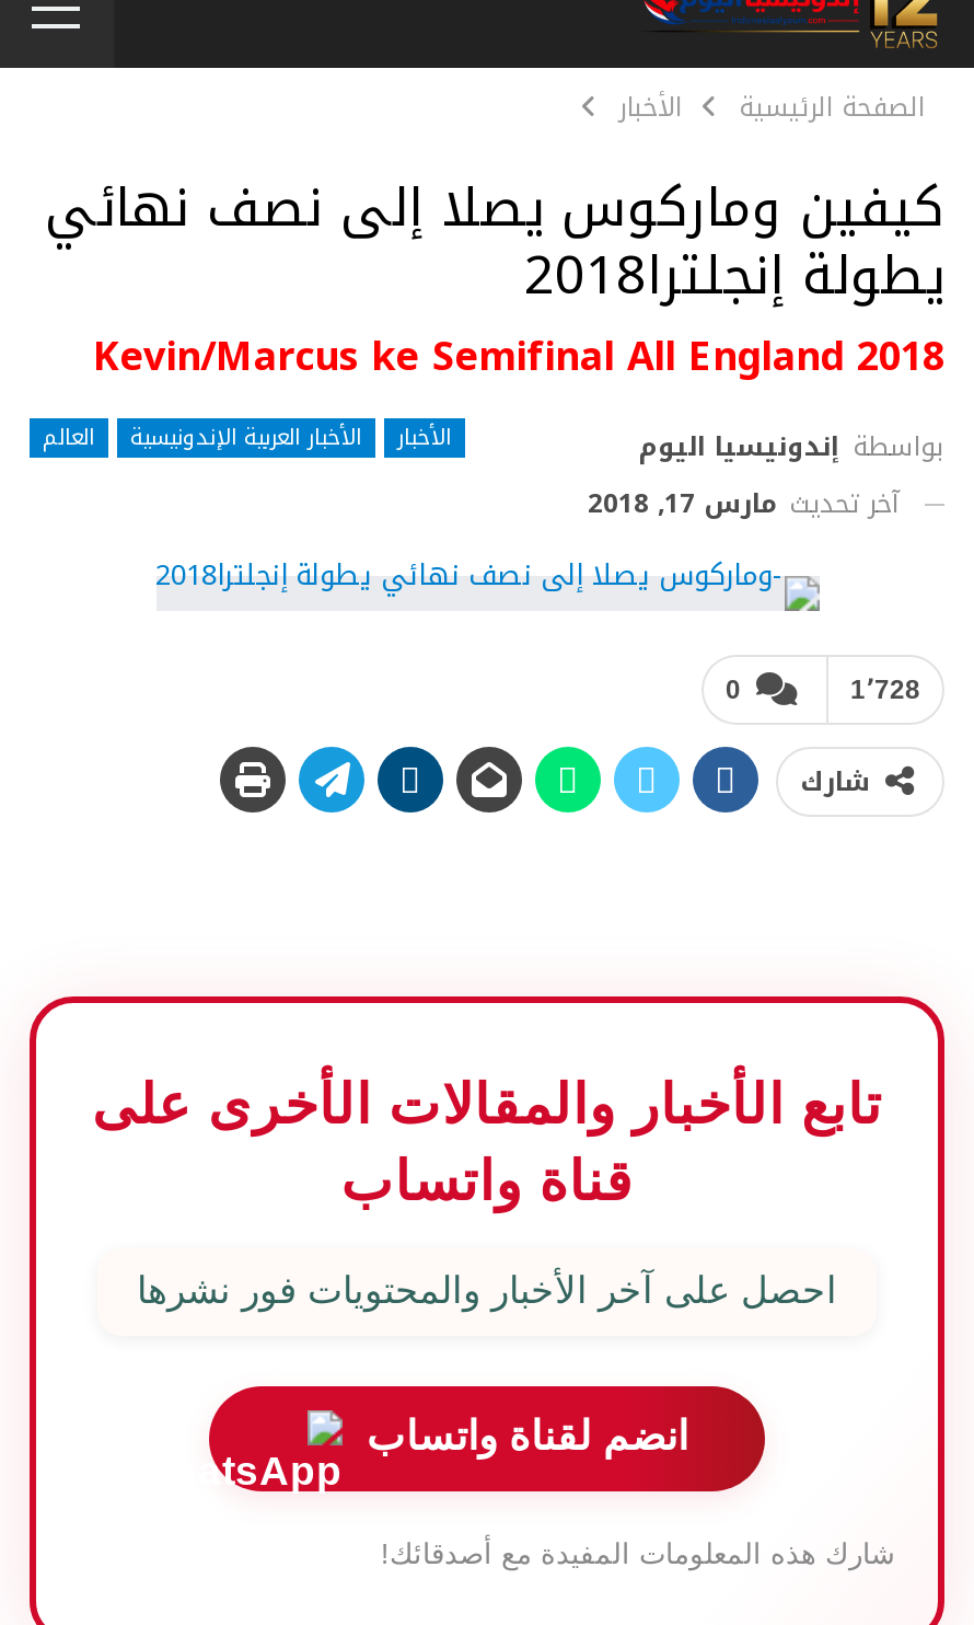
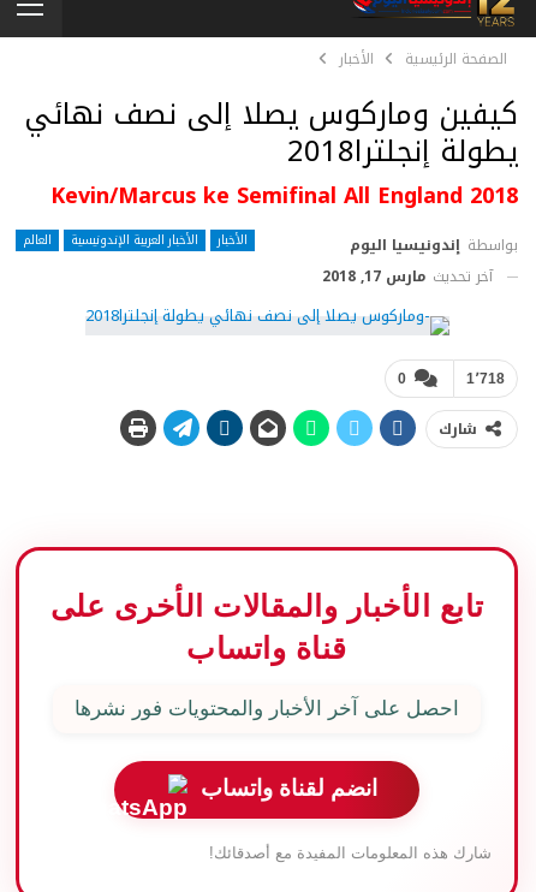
[850,674,920,705] 1٬728 -> [466,370,505,387] 1٬718

